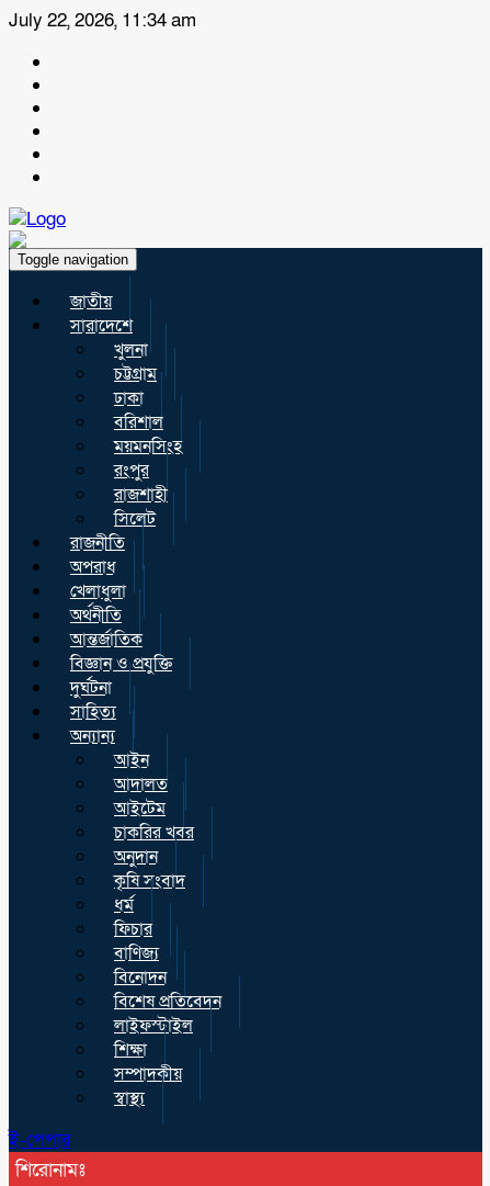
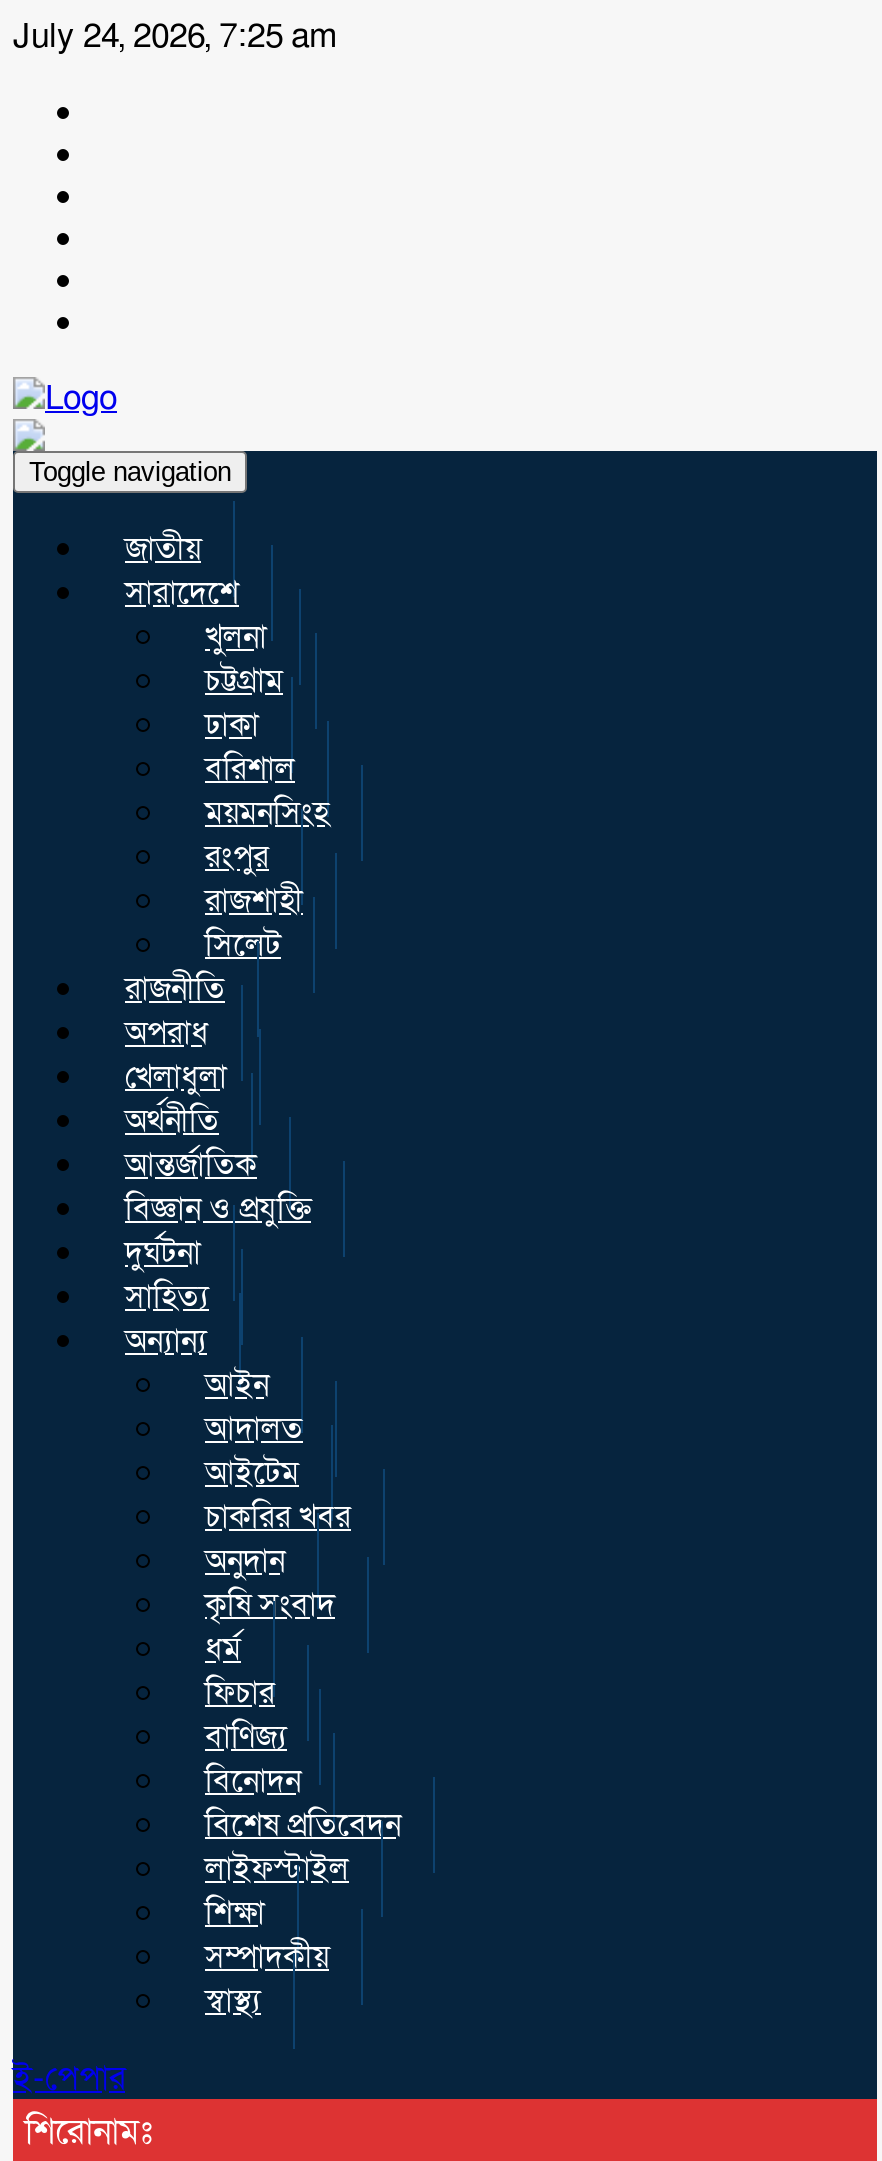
[9,8,196,33] July 22, 2026, 11:34 am -> [13,13,337,59] July 24, 2026, 7:25 am

